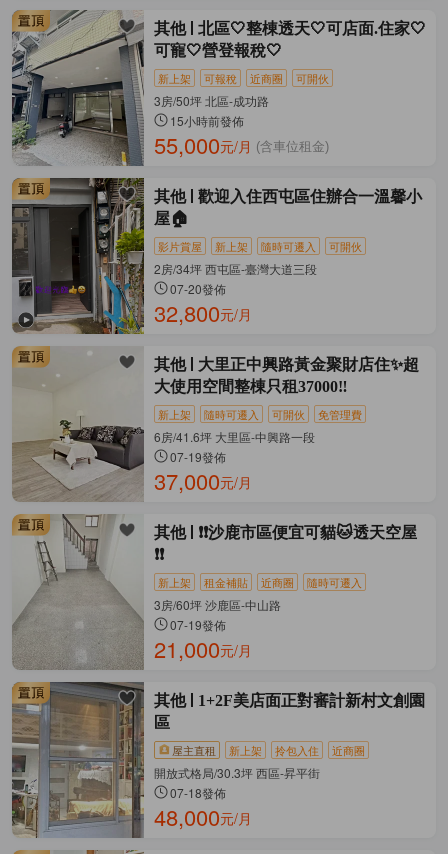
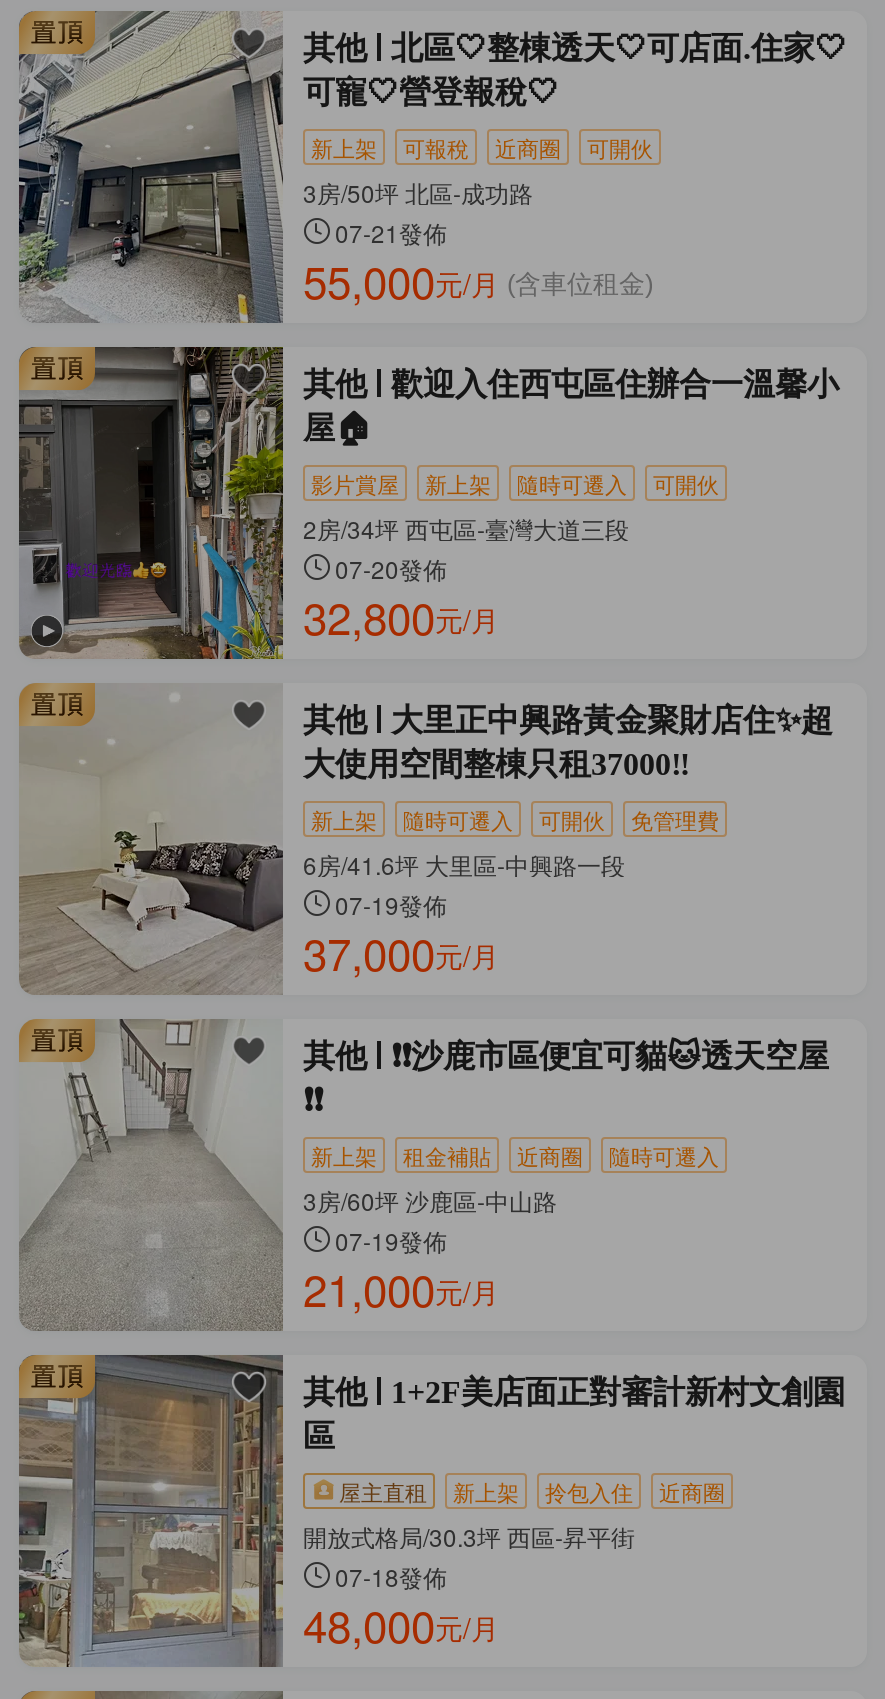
[170,111,244,128] 15小時前發佈 -> [335,214,447,248] 07-21發佈

